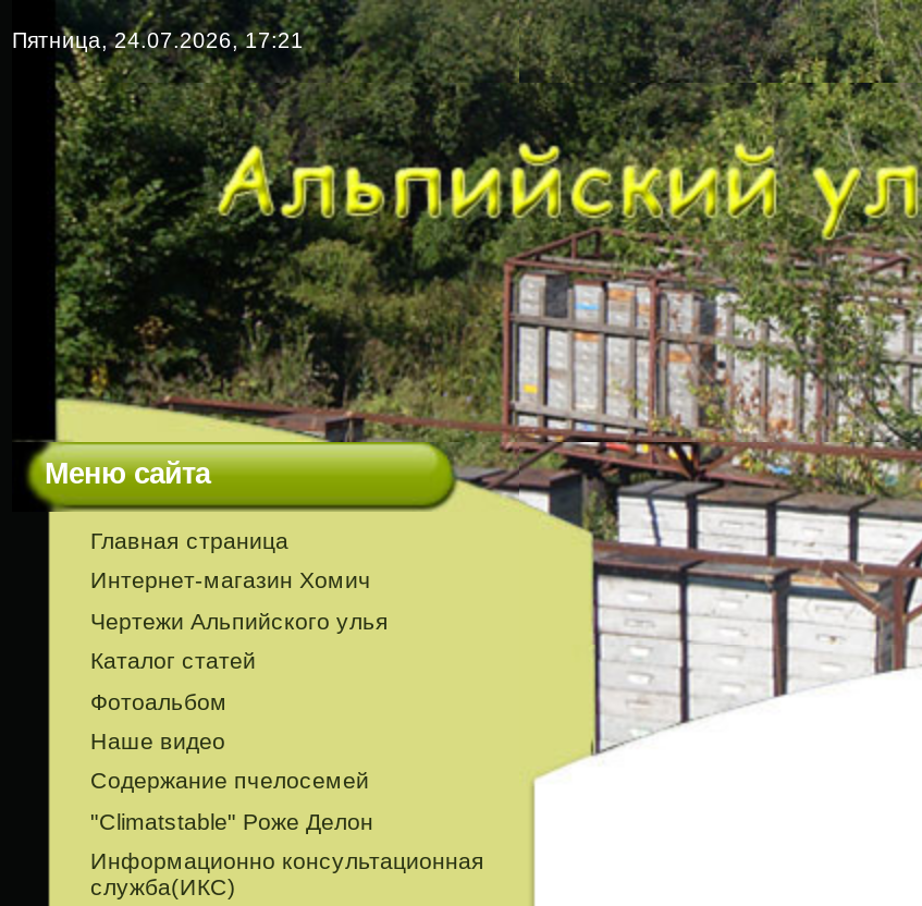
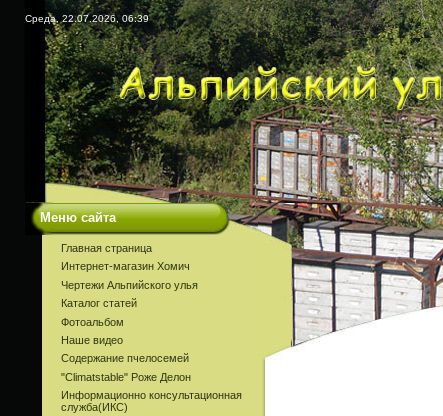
[12,28,304,52] Пятница, 24.07.2026, 17:21 -> [25,13,149,24] Среда, 22.07.2026, 06:39

